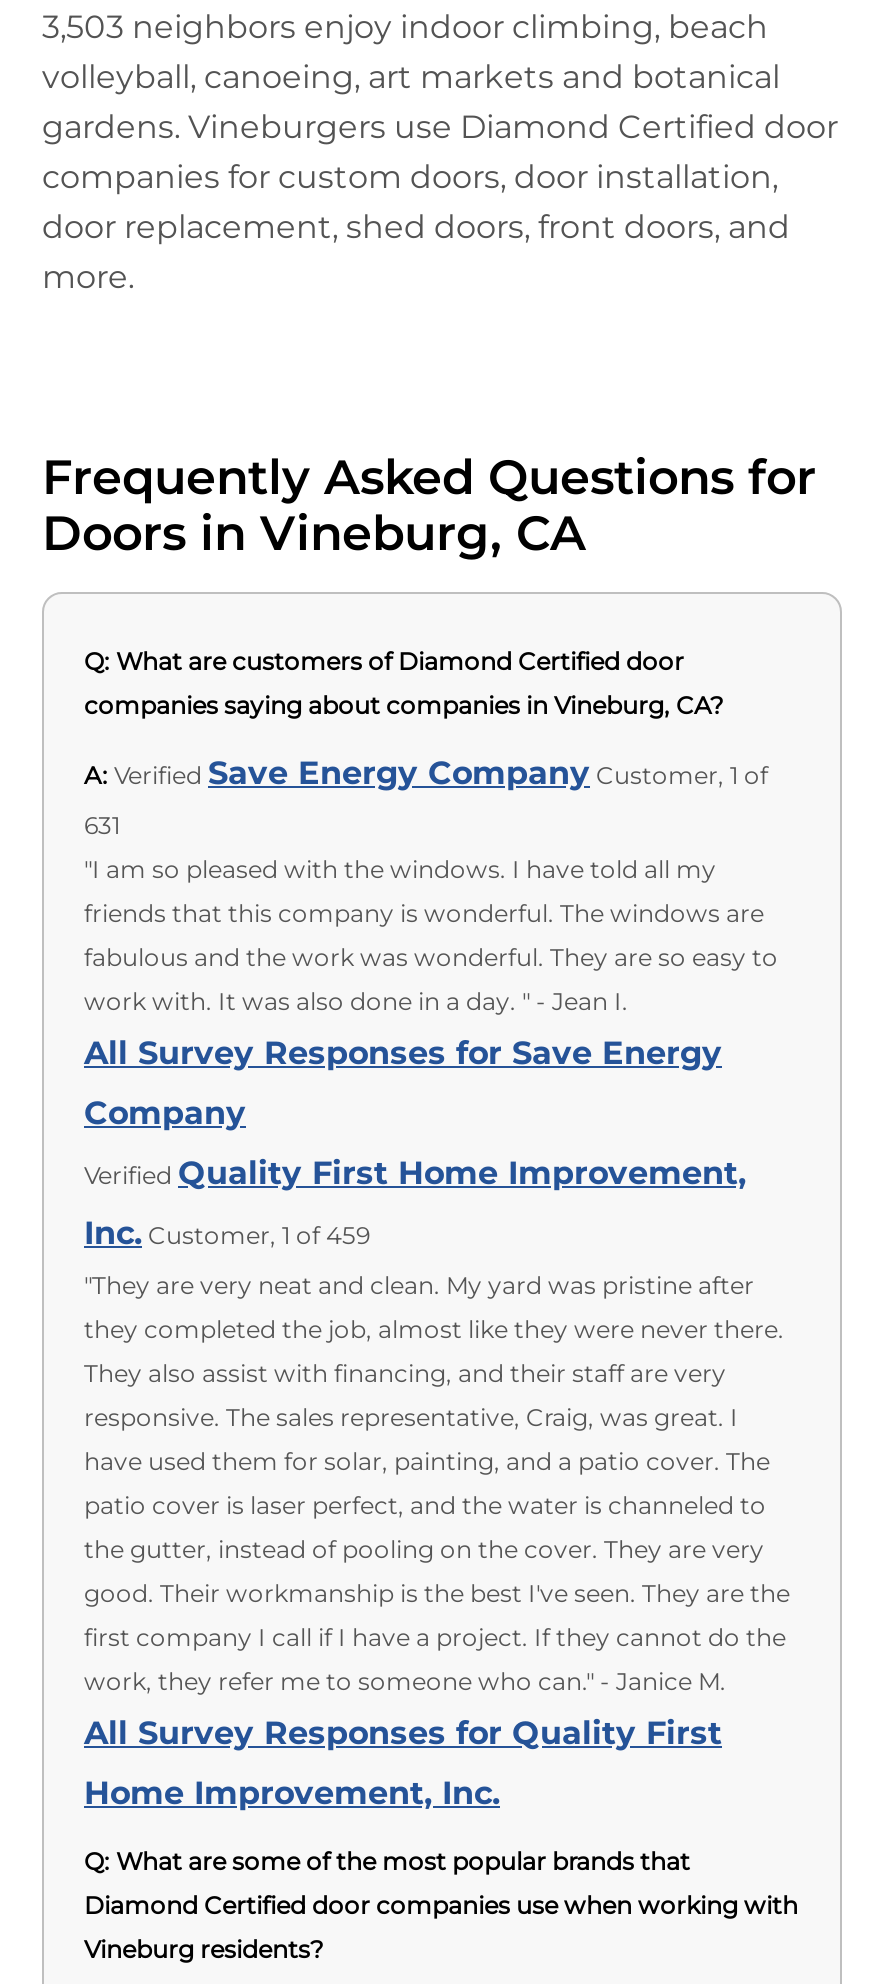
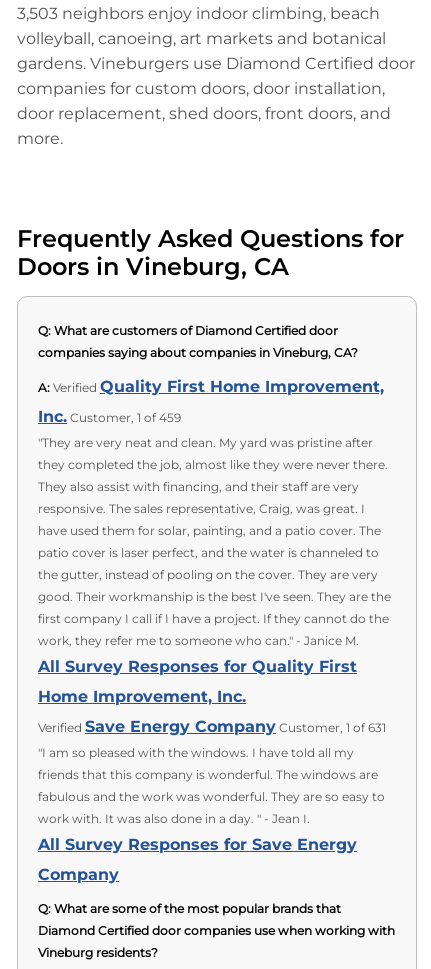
[84,754,768,1192] A: Verified Save Energy Company Customer, 1 of | 631 | Verified Quality First Home Improvement, -> [38,377,384,396] A: Verified Quality First Home Improvement,
moved [84,854,778,1132] -> [38,745,385,884]: "I am so pleased with the windows. I have told all my | friends that this company is wonderful. The windows are | fabulous and the work was wonderful. They are so easy to | work with. It was also done in a day. " - Jean I. | All Survey Responses for Save Energy | Company
moved [84,1214,790,1812] -> [38,407,391,706]: Inc. Customer, 1 of 459 | "They are very neat and clean. My yard was pristine after | they completed the job, almost like they were never there. | ... | All Survey Responses for Quality First | Home Improvement, Inc.
none -> [38,717,386,736] Verified Save Energy Company Customer, 1 of 631

